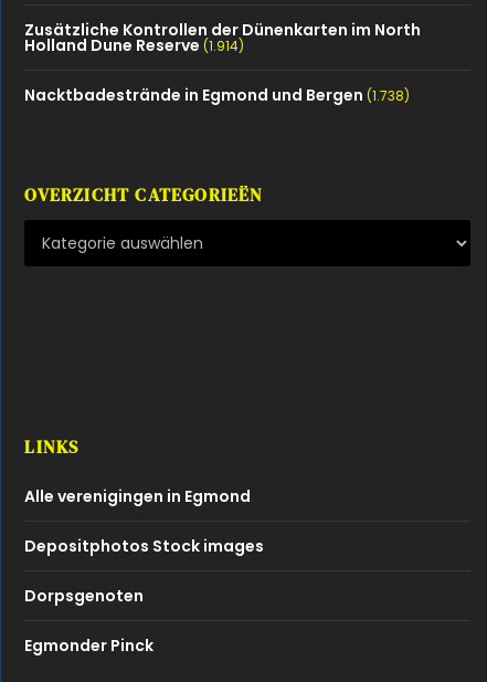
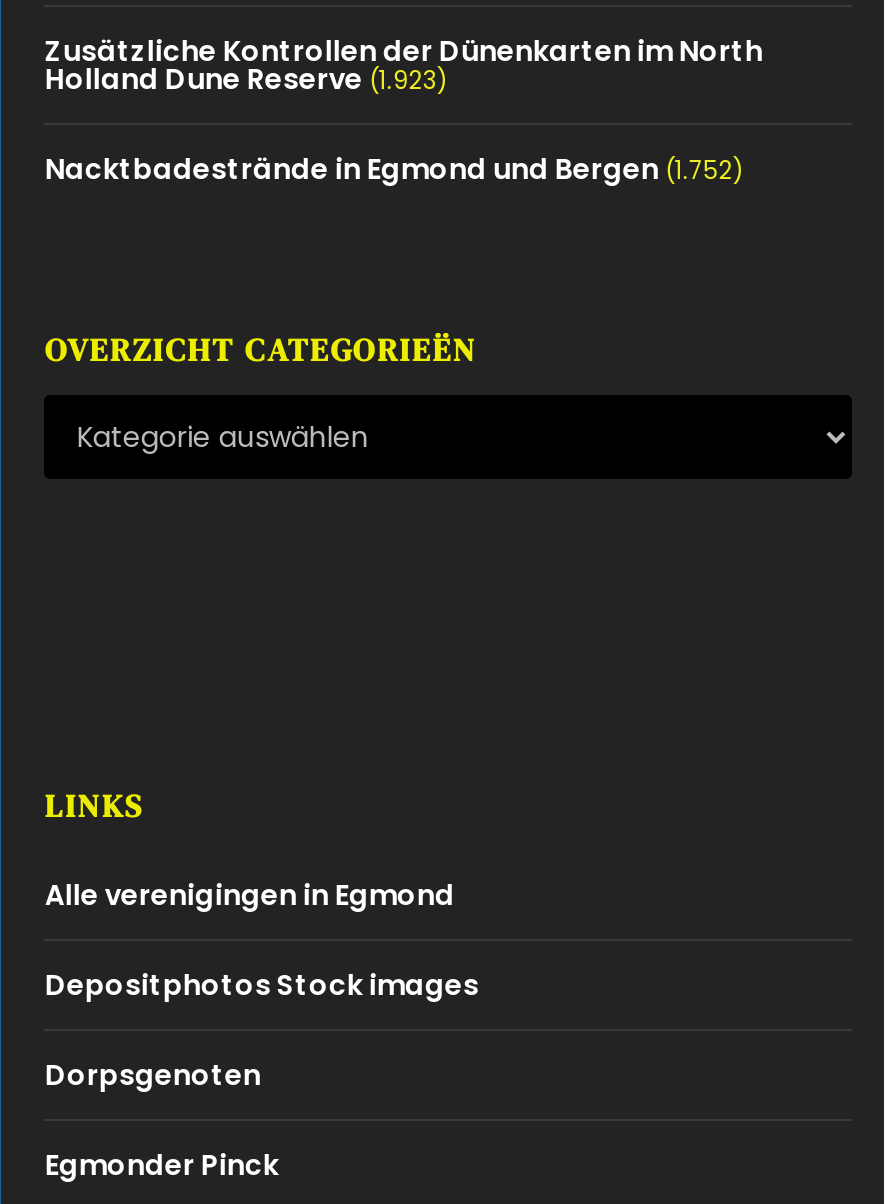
[25,34,244,56] Holland Dune Reserve (1.914) -> [45,59,447,99] Holland Dune Reserve (1.923)
[25,84,410,106] Nacktbadestrände in Egmond und Bergen (1.738) -> [45,149,743,189] Nacktbadestrände in Egmond und Bergen (1.752)

